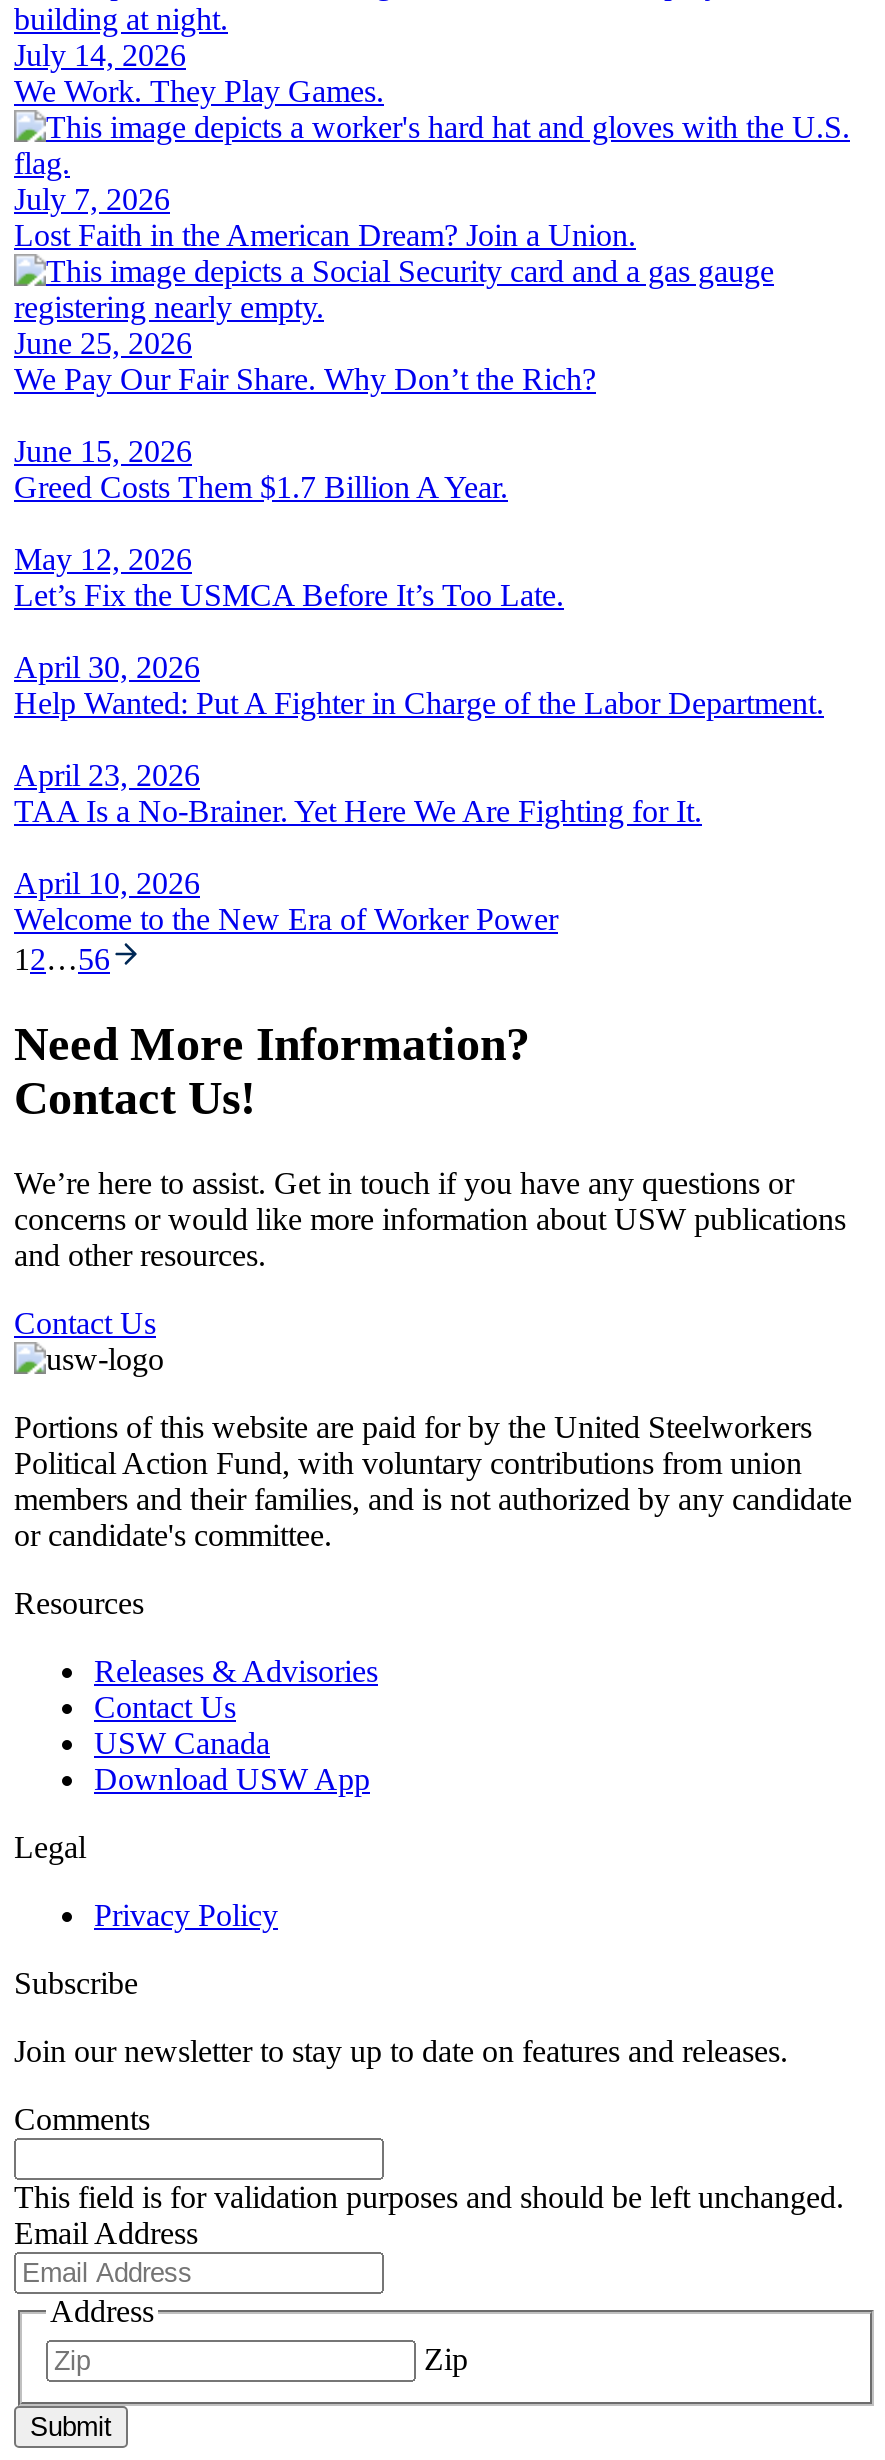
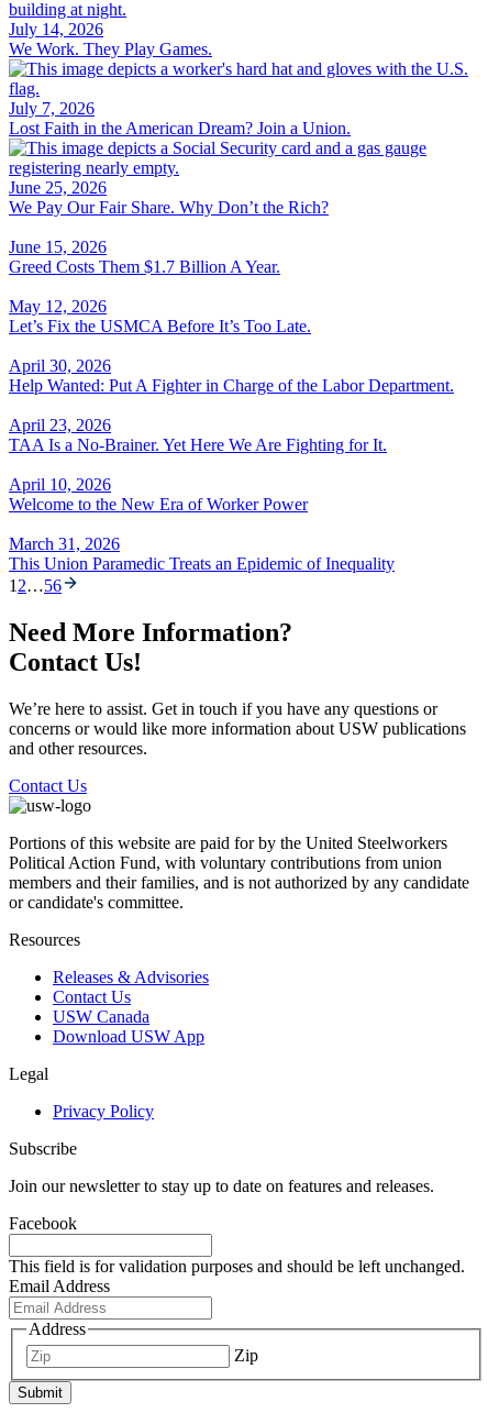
none -> [9,534,395,573] March 31, 2026 | This Union Paramedic Treats an Epidemic of Inequality
[14,2101,150,2135] Comments -> [9,1214,77,1232] Facebook

